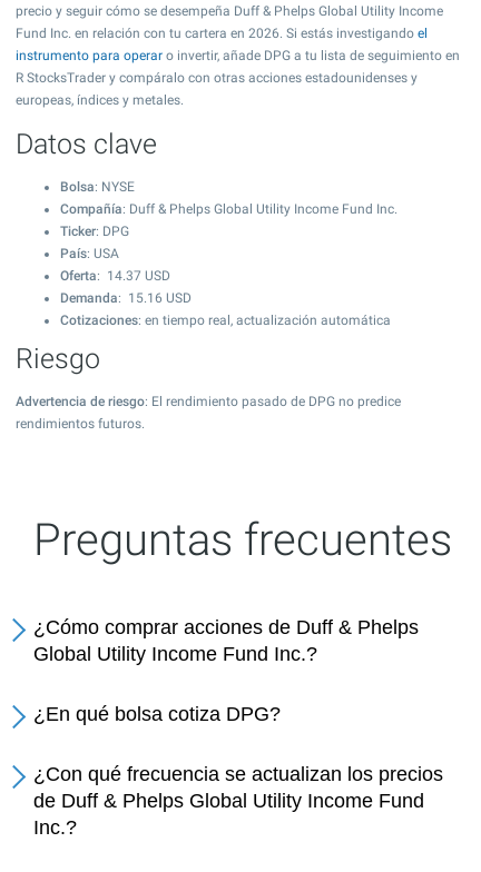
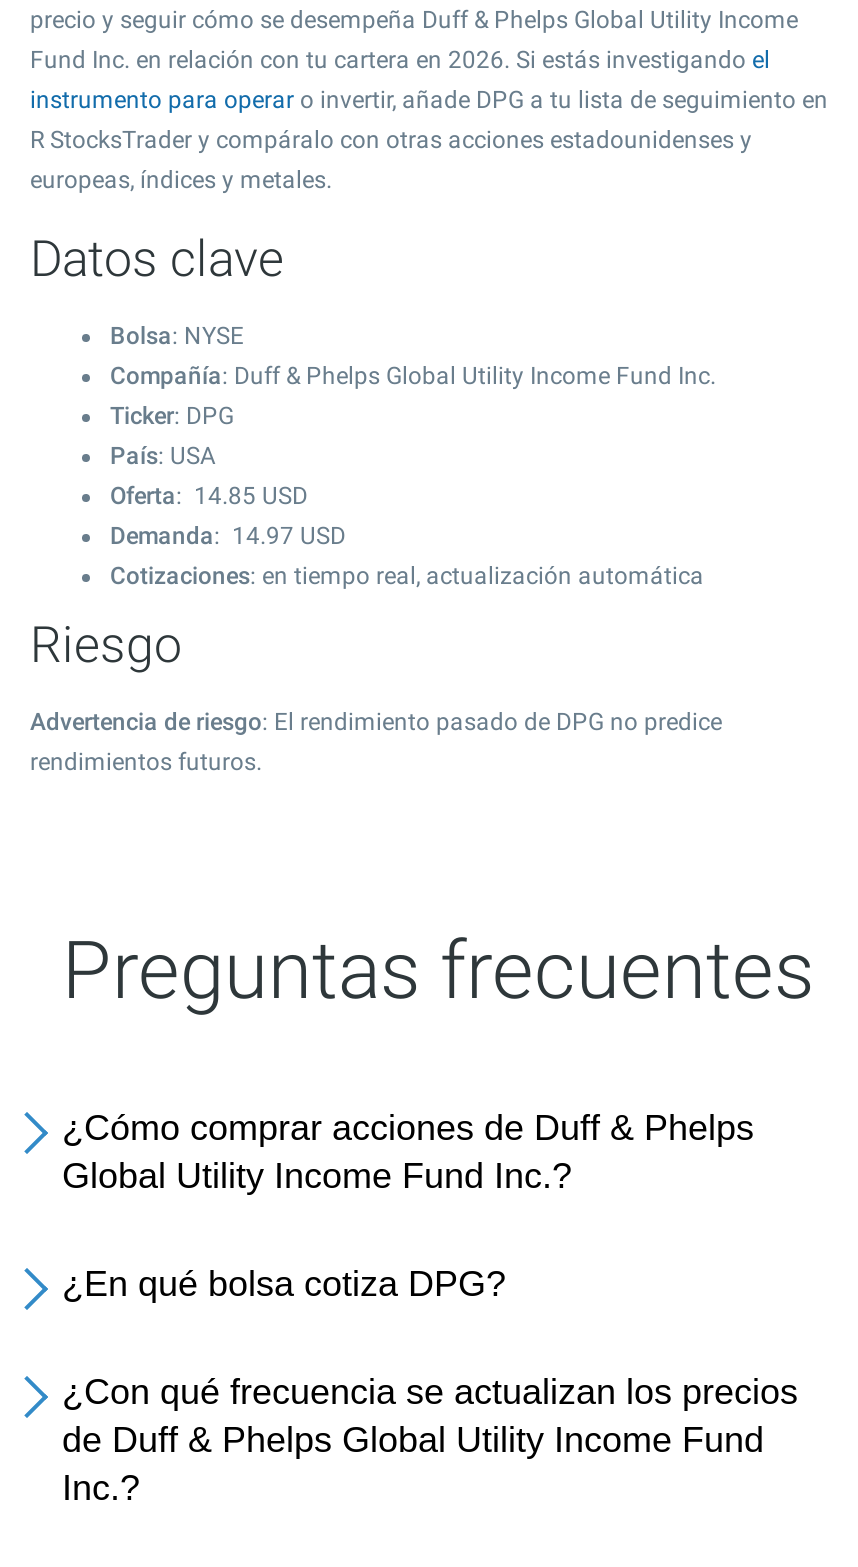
[60,268,170,284] Oferta: 14.37 USD -> [110,482,308,510] Oferta: 14.85 USD
[60,290,192,306] Demanda: 15.16 USD -> [110,522,346,550] Demanda: 14.97 USD

